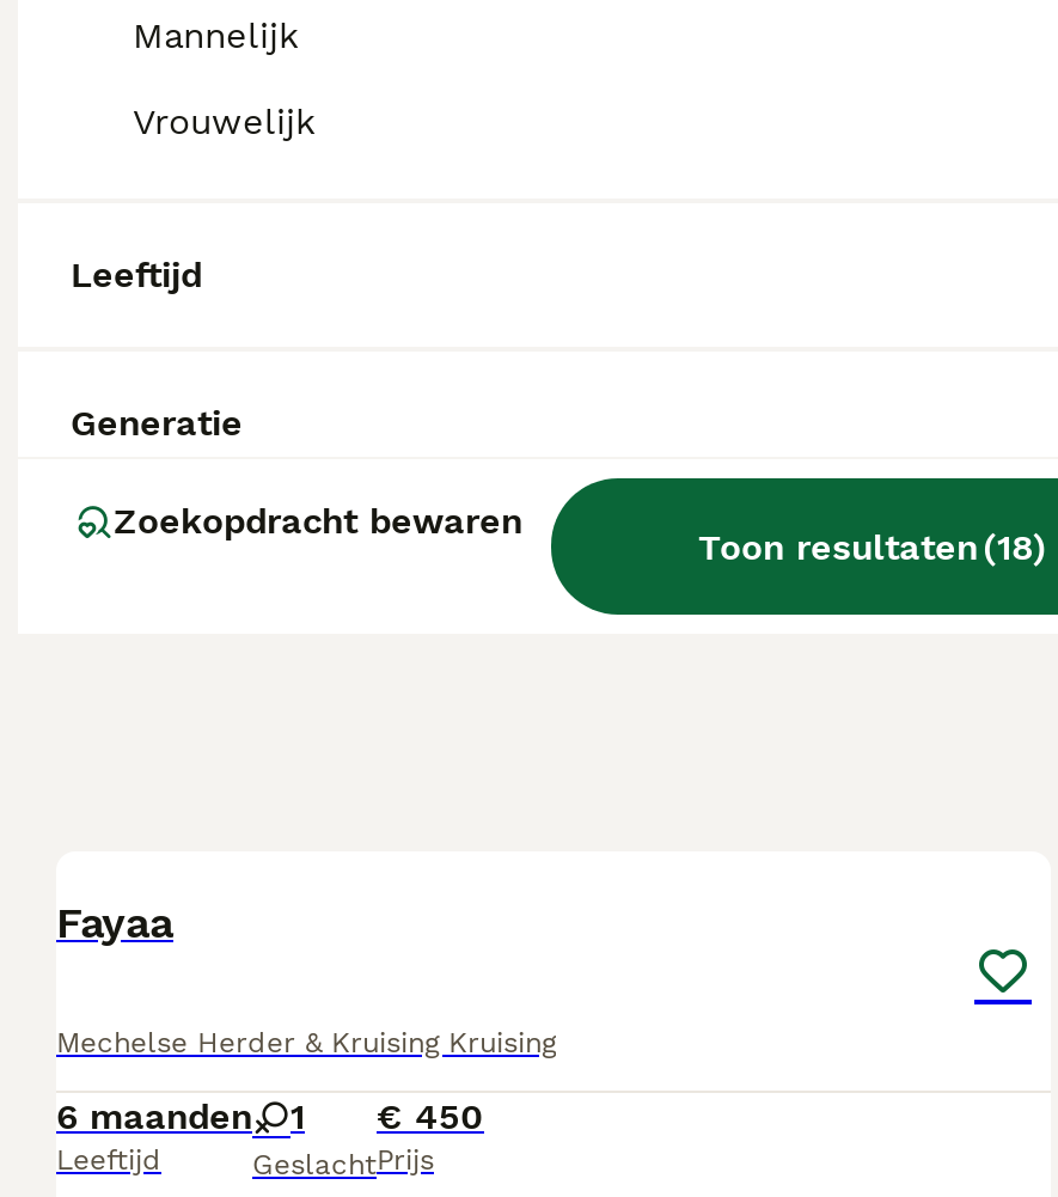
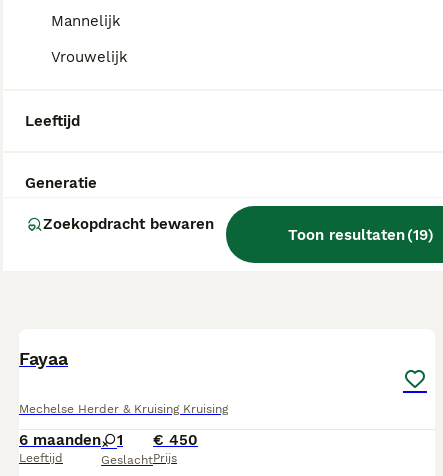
[698,525,1047,568] Toon resultaten (18) -> [287,225,433,243] Toon resultaten (19)

